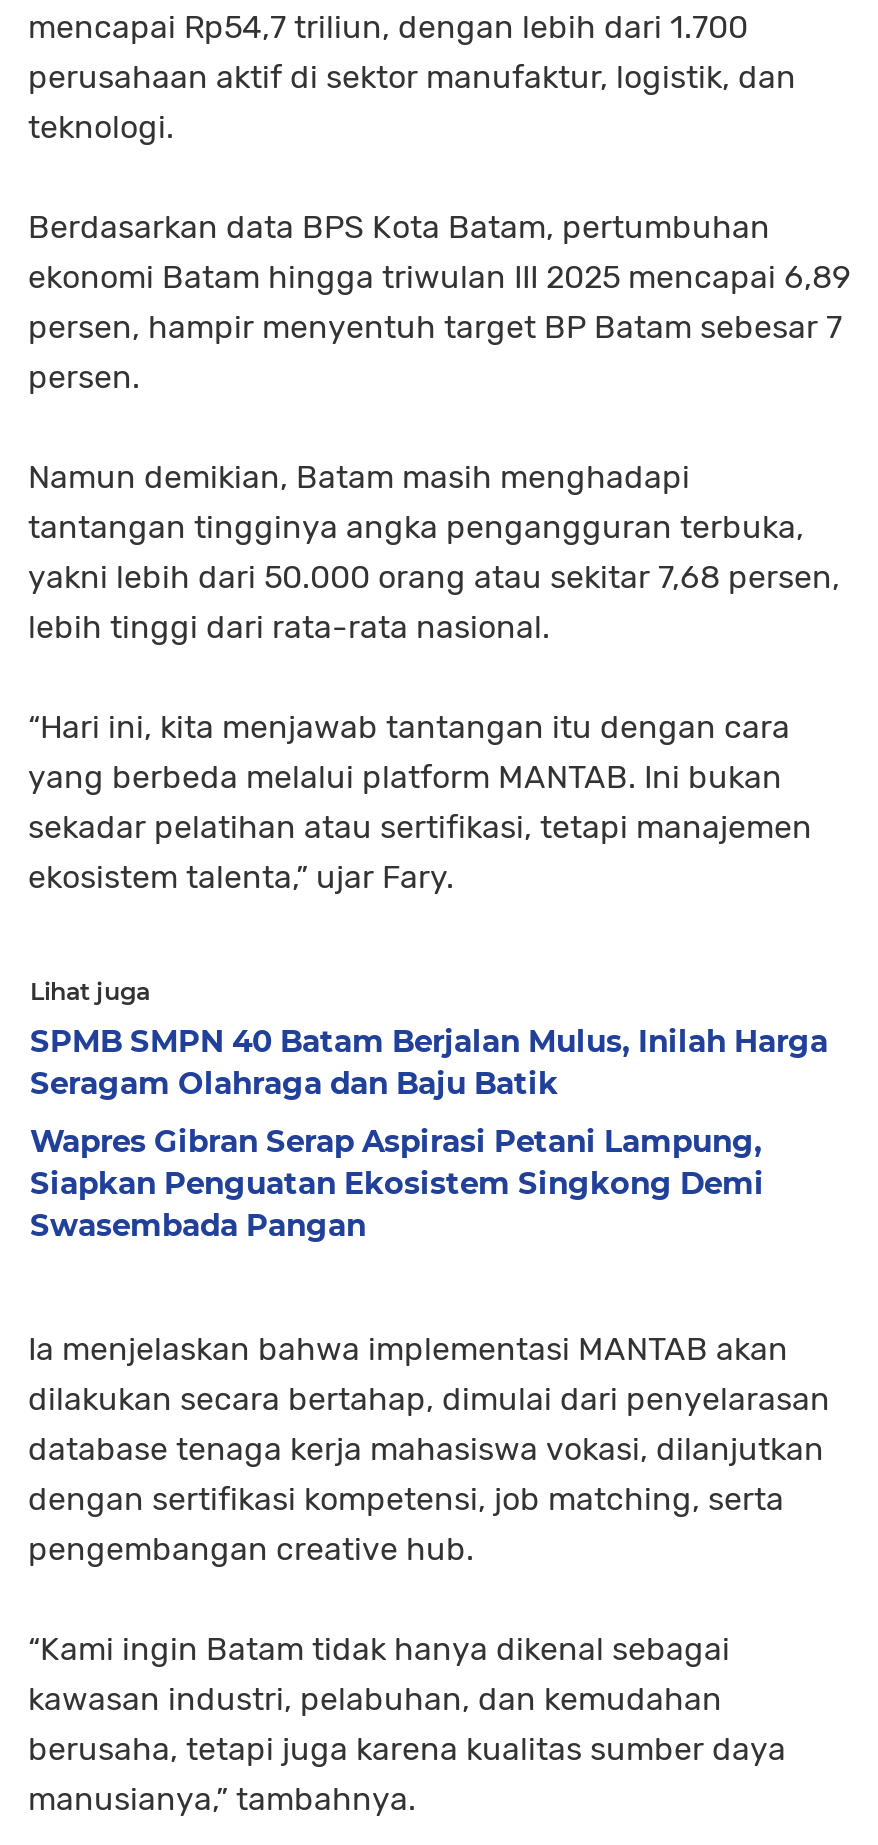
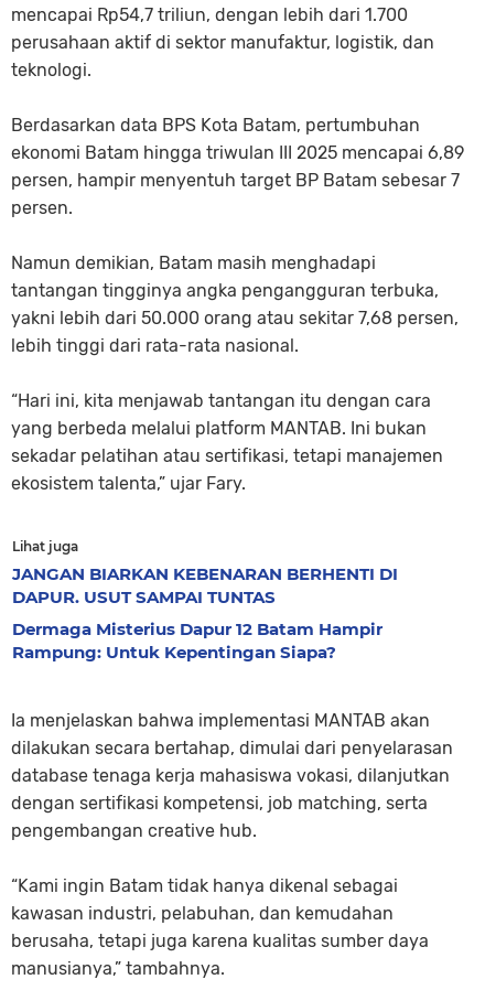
[30,1022,828,1102] SPMB SMPN 40 Batam Berjalan Mulus, Inilah Harga | Seragam Olahraga dan Baju Batik -> [12,563,398,607] JANGAN BIARKAN KEBENARAN BERHENTI DI | DAPUR. USUT SAMPAI TUNTAS
[30,1122,764,1244] Wapres Gibran Serap Aspirasi Petani Lampung, | Siapkan Penguatan Ekosistem Singkong Demi | Swasembada Pangan -> [12,618,382,663] Dermaga Misterius Dapur 12 Batam Hampir | Rampung: Untuk Kepentingan Siapa?

